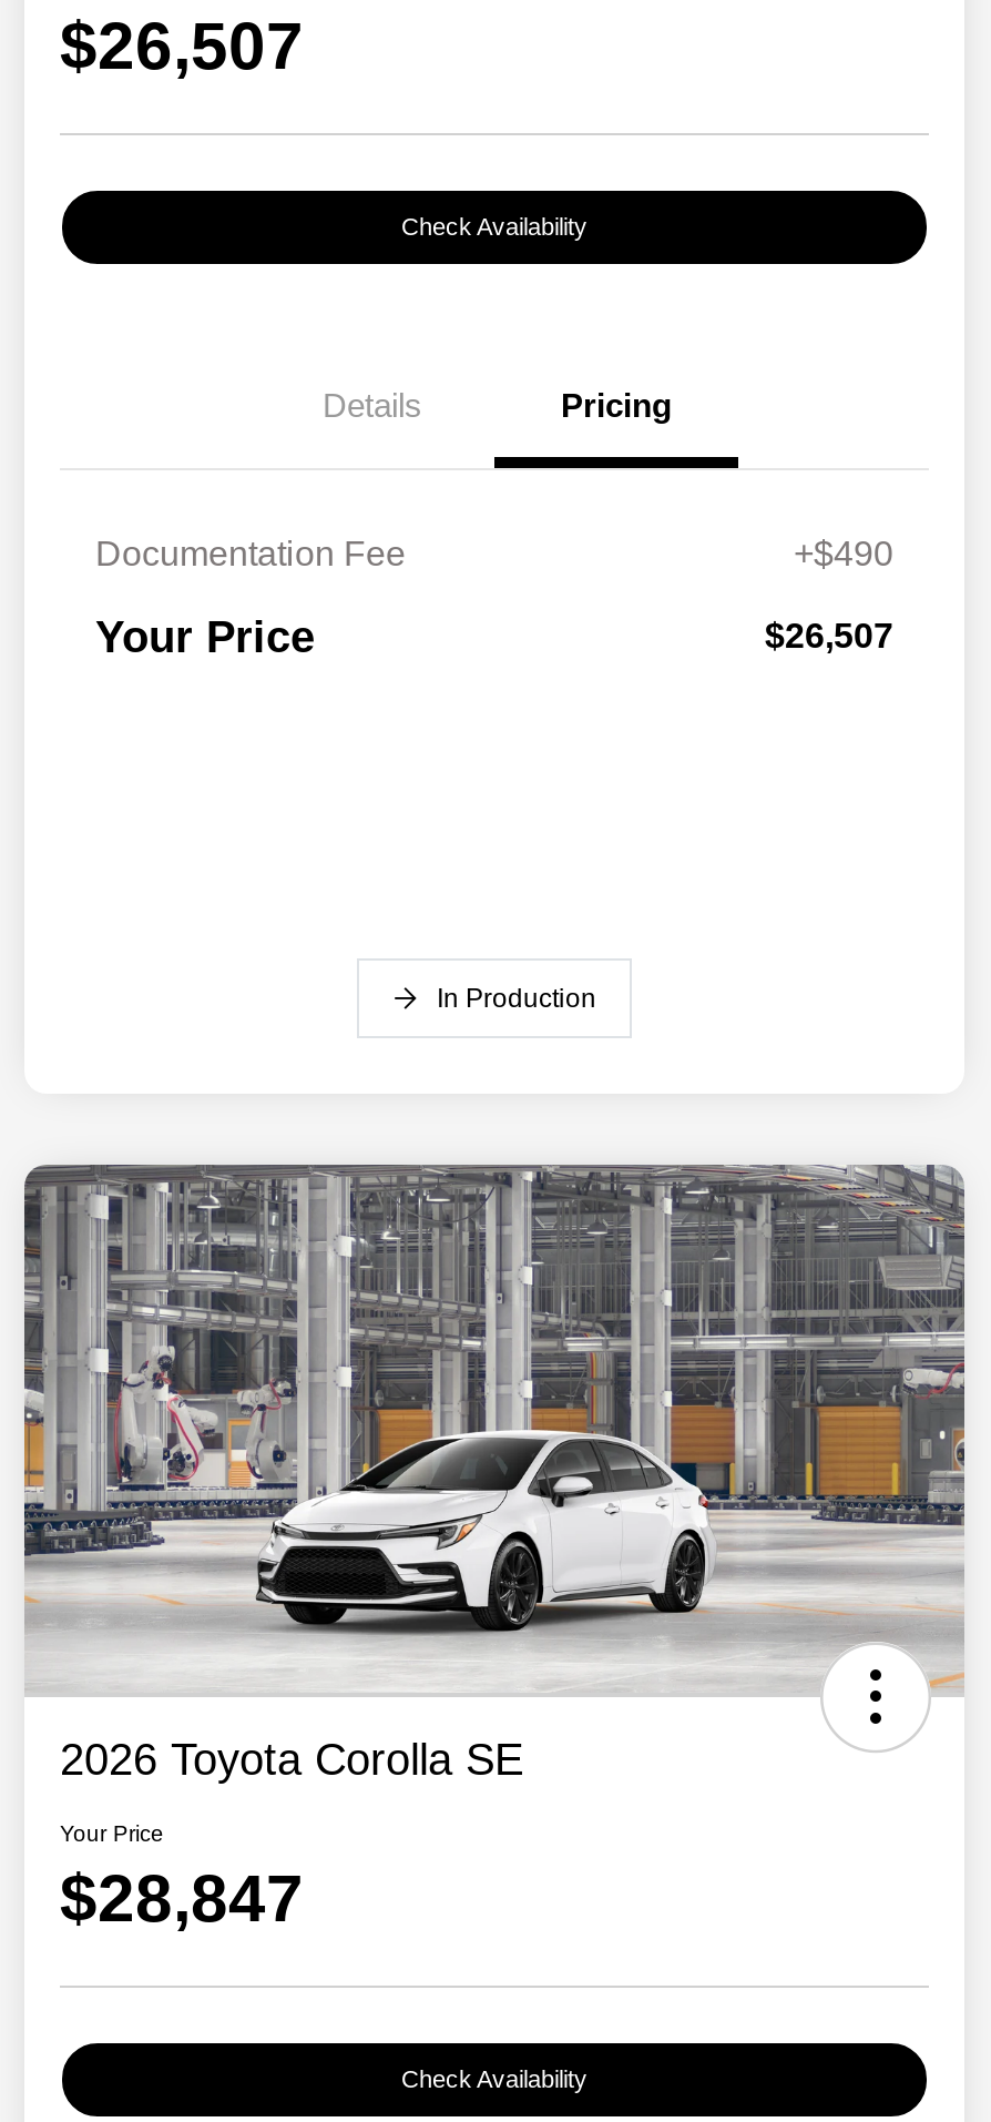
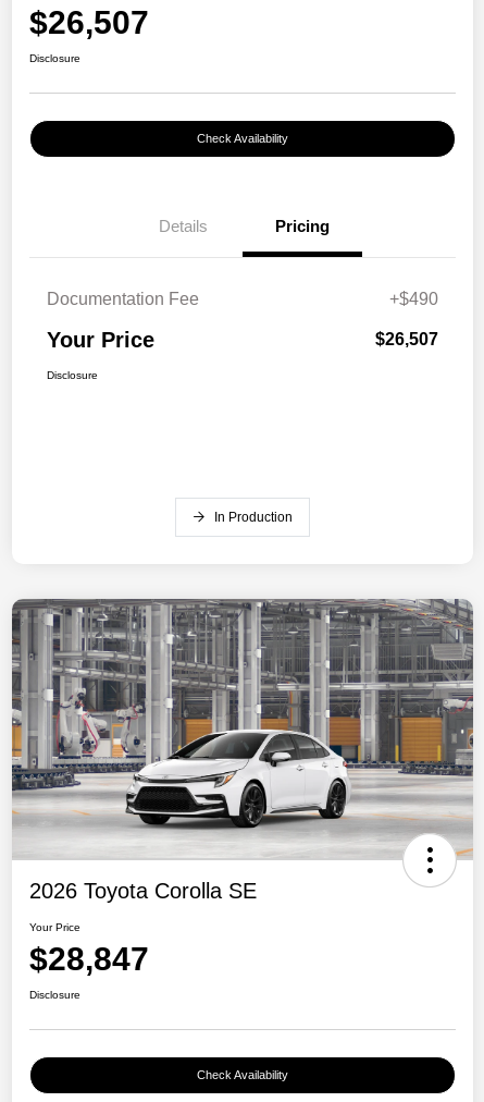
none -> [29,52,80,64] Disclosure
none -> [47,369,98,381] Disclosure
none -> [29,989,80,1001] Disclosure

